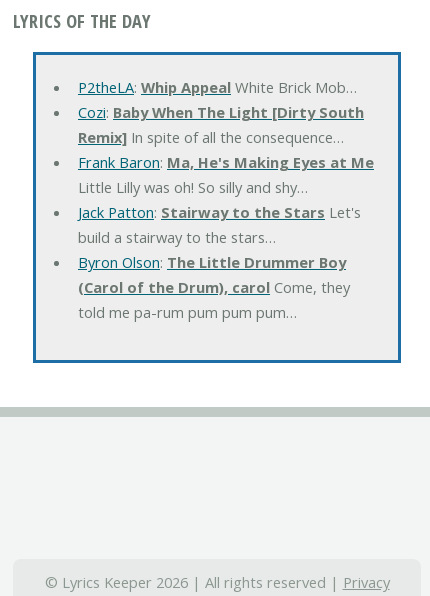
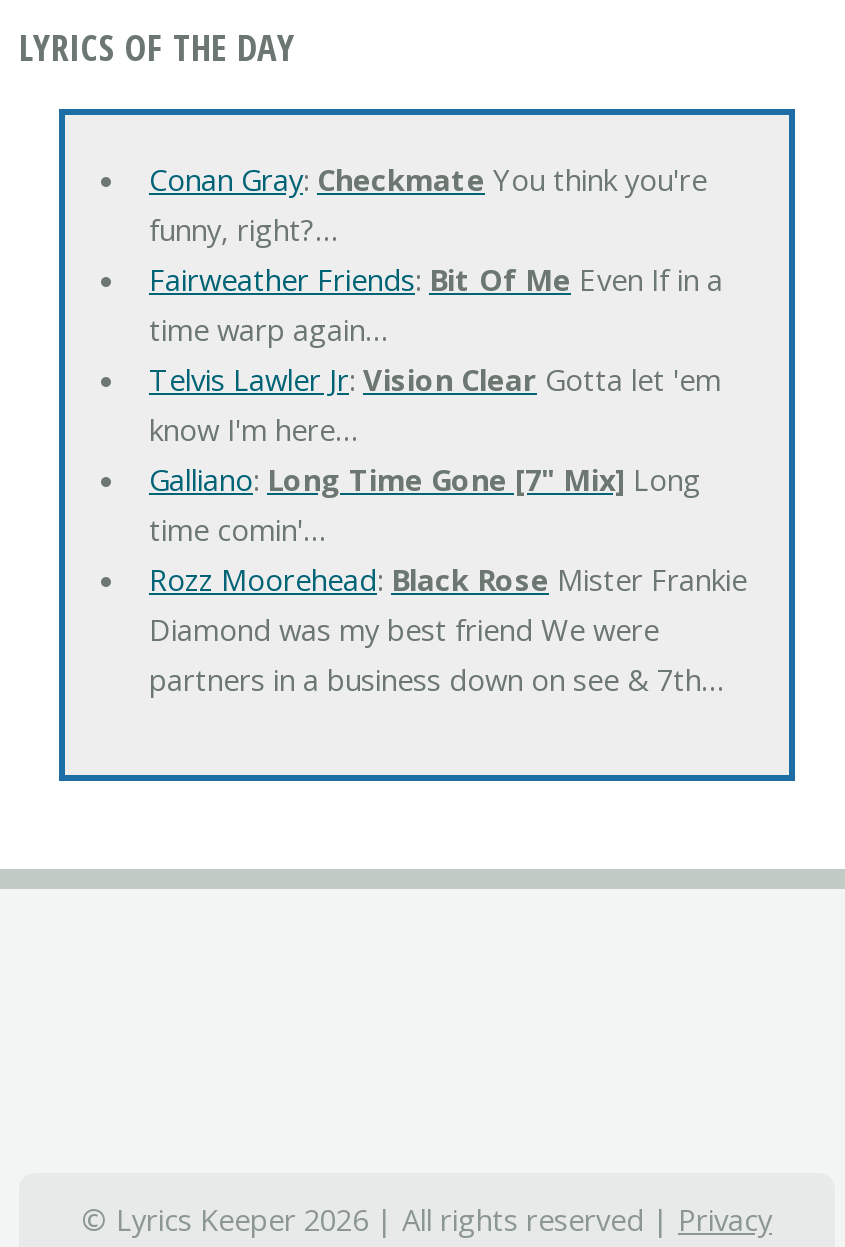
[78,77,374,322] P2theLA: Whip Appeal White Brick Mob… | Cozi: Baby When The Light [Dirty South | Remix] In spite of all the consequence… | Frank Baron: Ma, He's Making Eyes at Me | Little Lilly was oh! So silly and shy… | Jack Patton: Stairway to the Stars Let's | build a stairway to the stars… | Byron Olson: The Little Drummer Boy | (Carol of the Drum), carol Come, they | told me pa-rum pum pum pum… -> [149,159,747,699] Conan Gray: Checkmate You think you're | funny, right?… | Fairweather Friends: Bit Of Me Even If in a | time warp again… | Telvis Lawler Jr: Vision Clear Gotta let 'em | know I'm here… | Galliano: Long Time Gone [7" Mix] Long | time comin'… | Rozz Moorehead: Black Rose Mister Frankie | Diamond was my best friend We were | partners in a business down on see & 7th…

